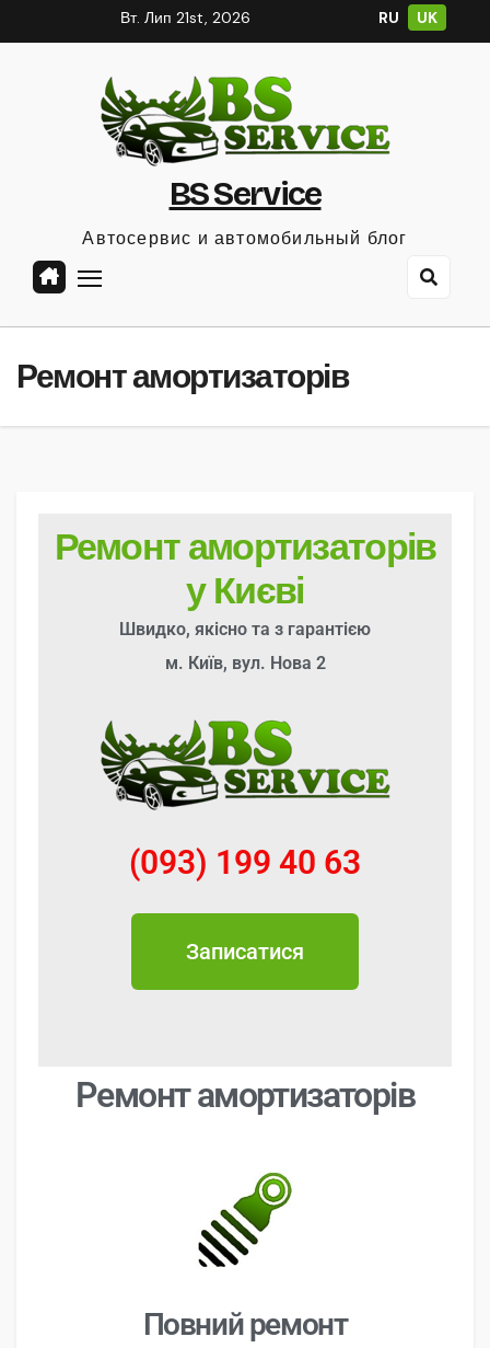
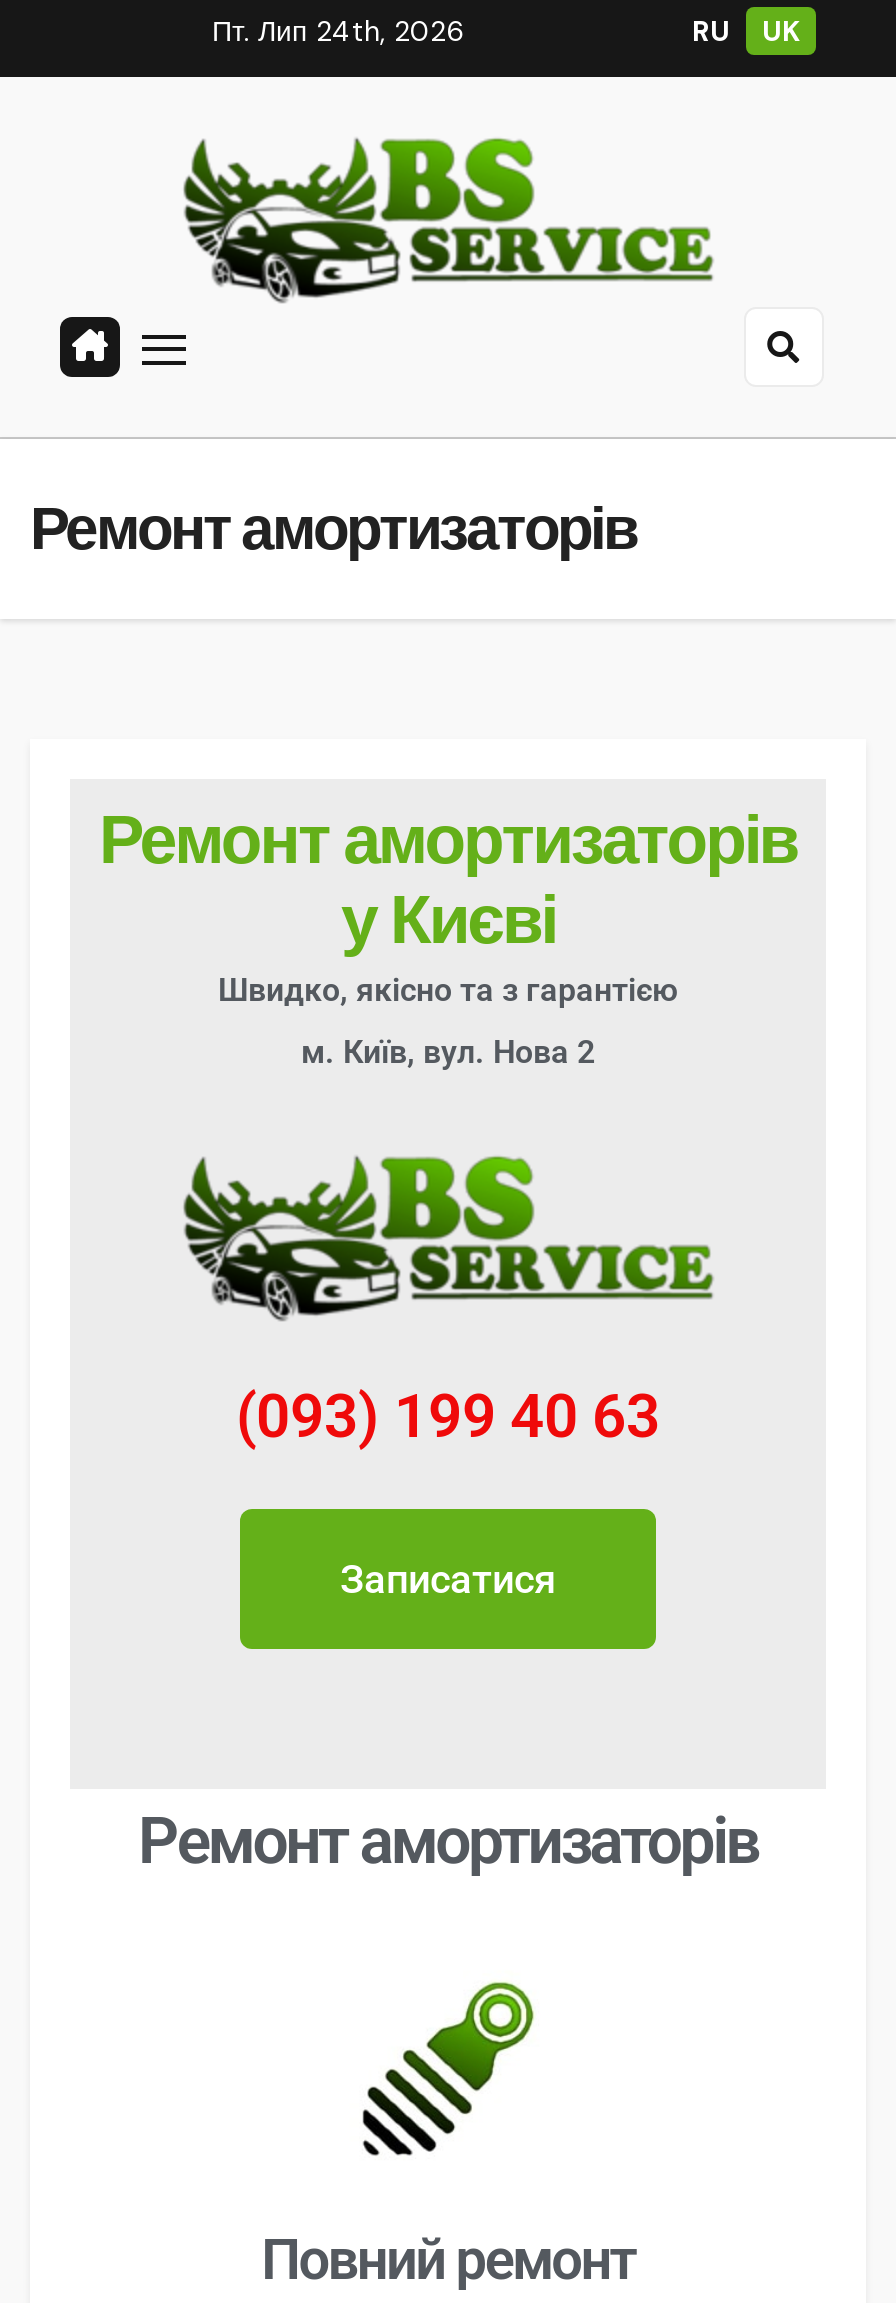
[120,8,250,27] Вт. Лип 21st, 2026 -> [212,13,464,49] Пт. Лип 24th, 2026
[82,174,408,250] BS Service | Автосервис и автомобильный блог -> none

